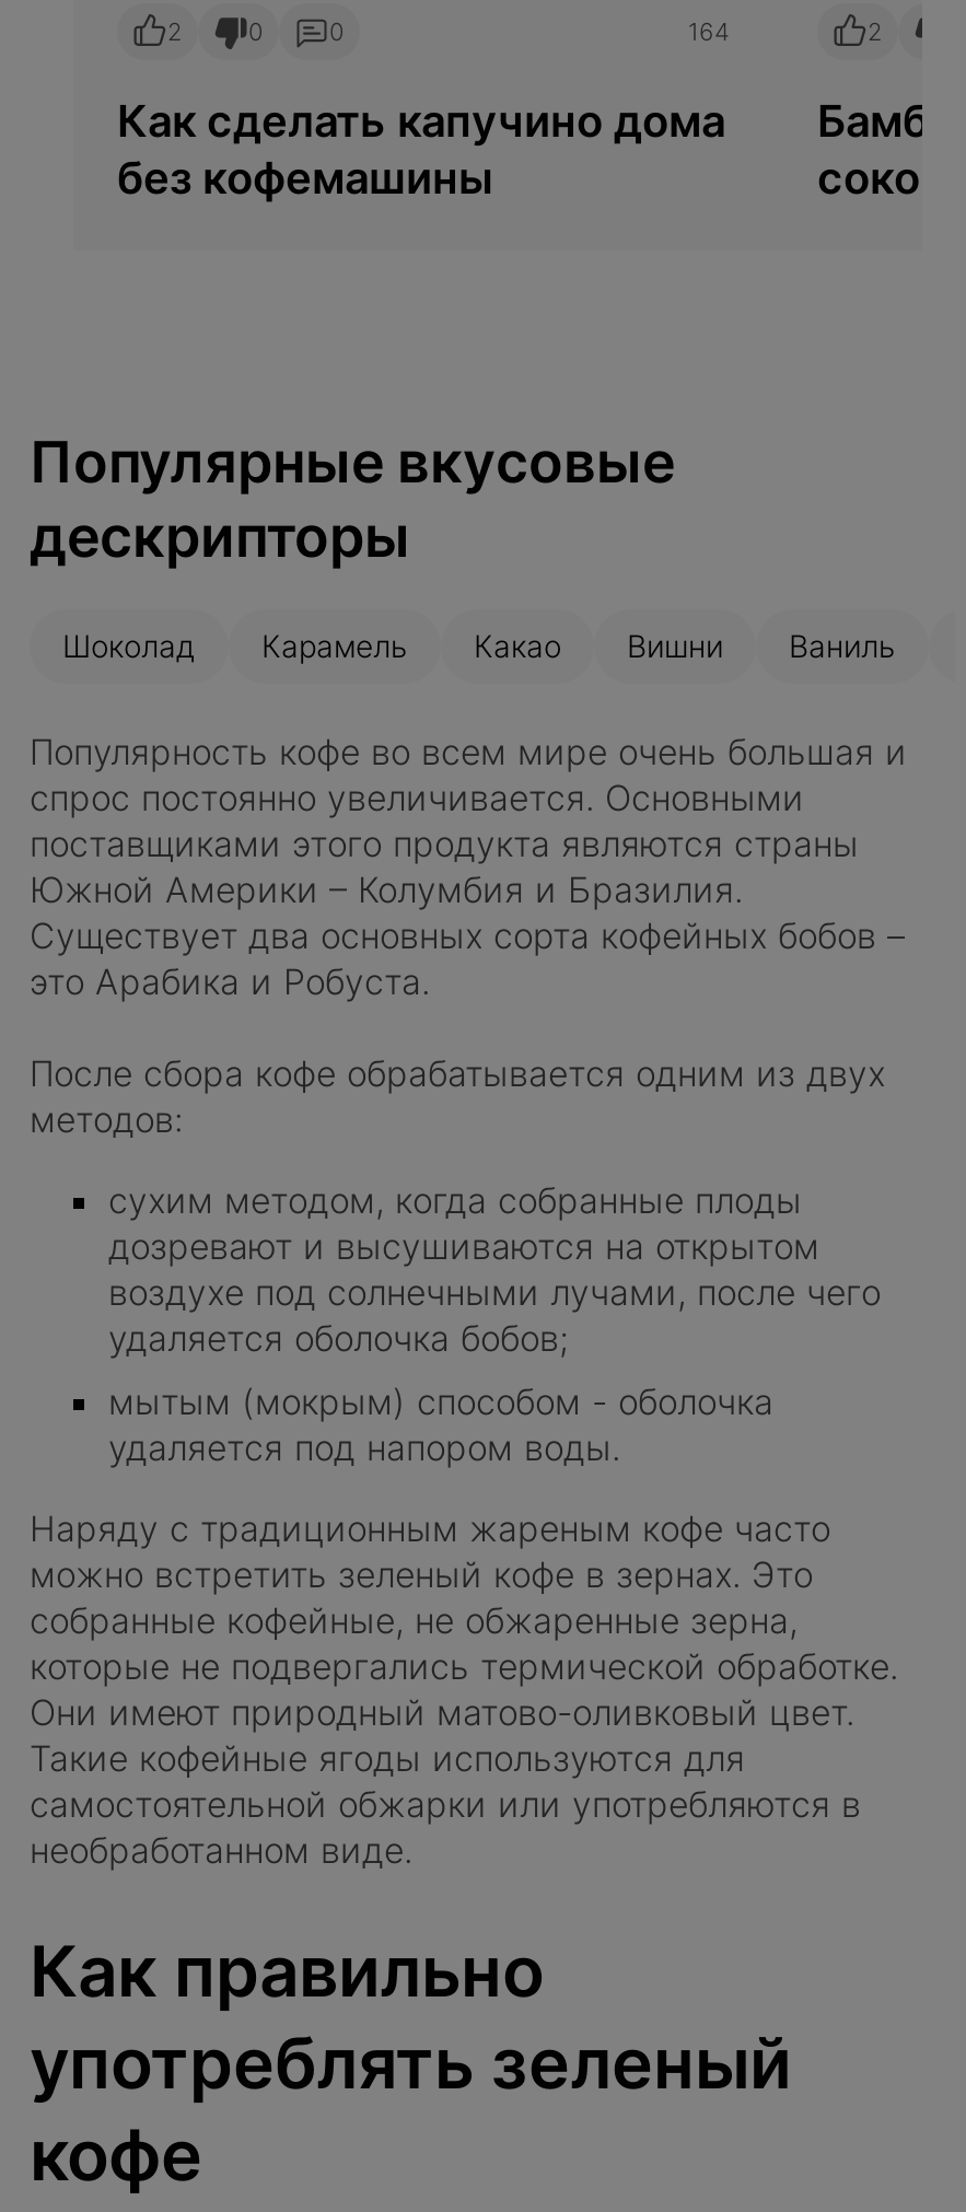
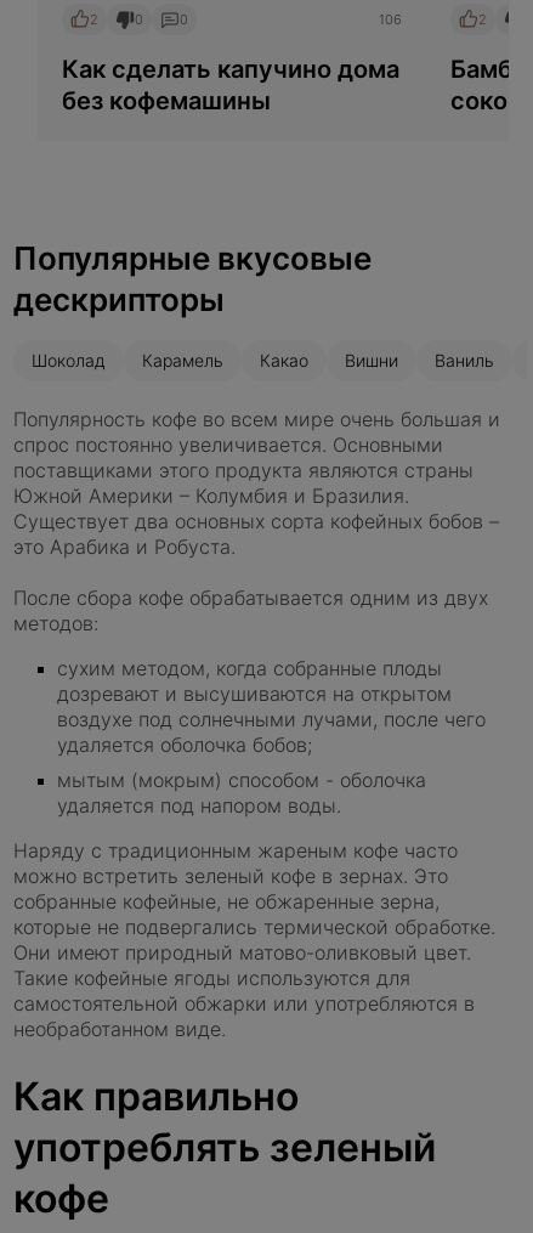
[688,15,730,46] 164 -> [379,10,402,27] 106

